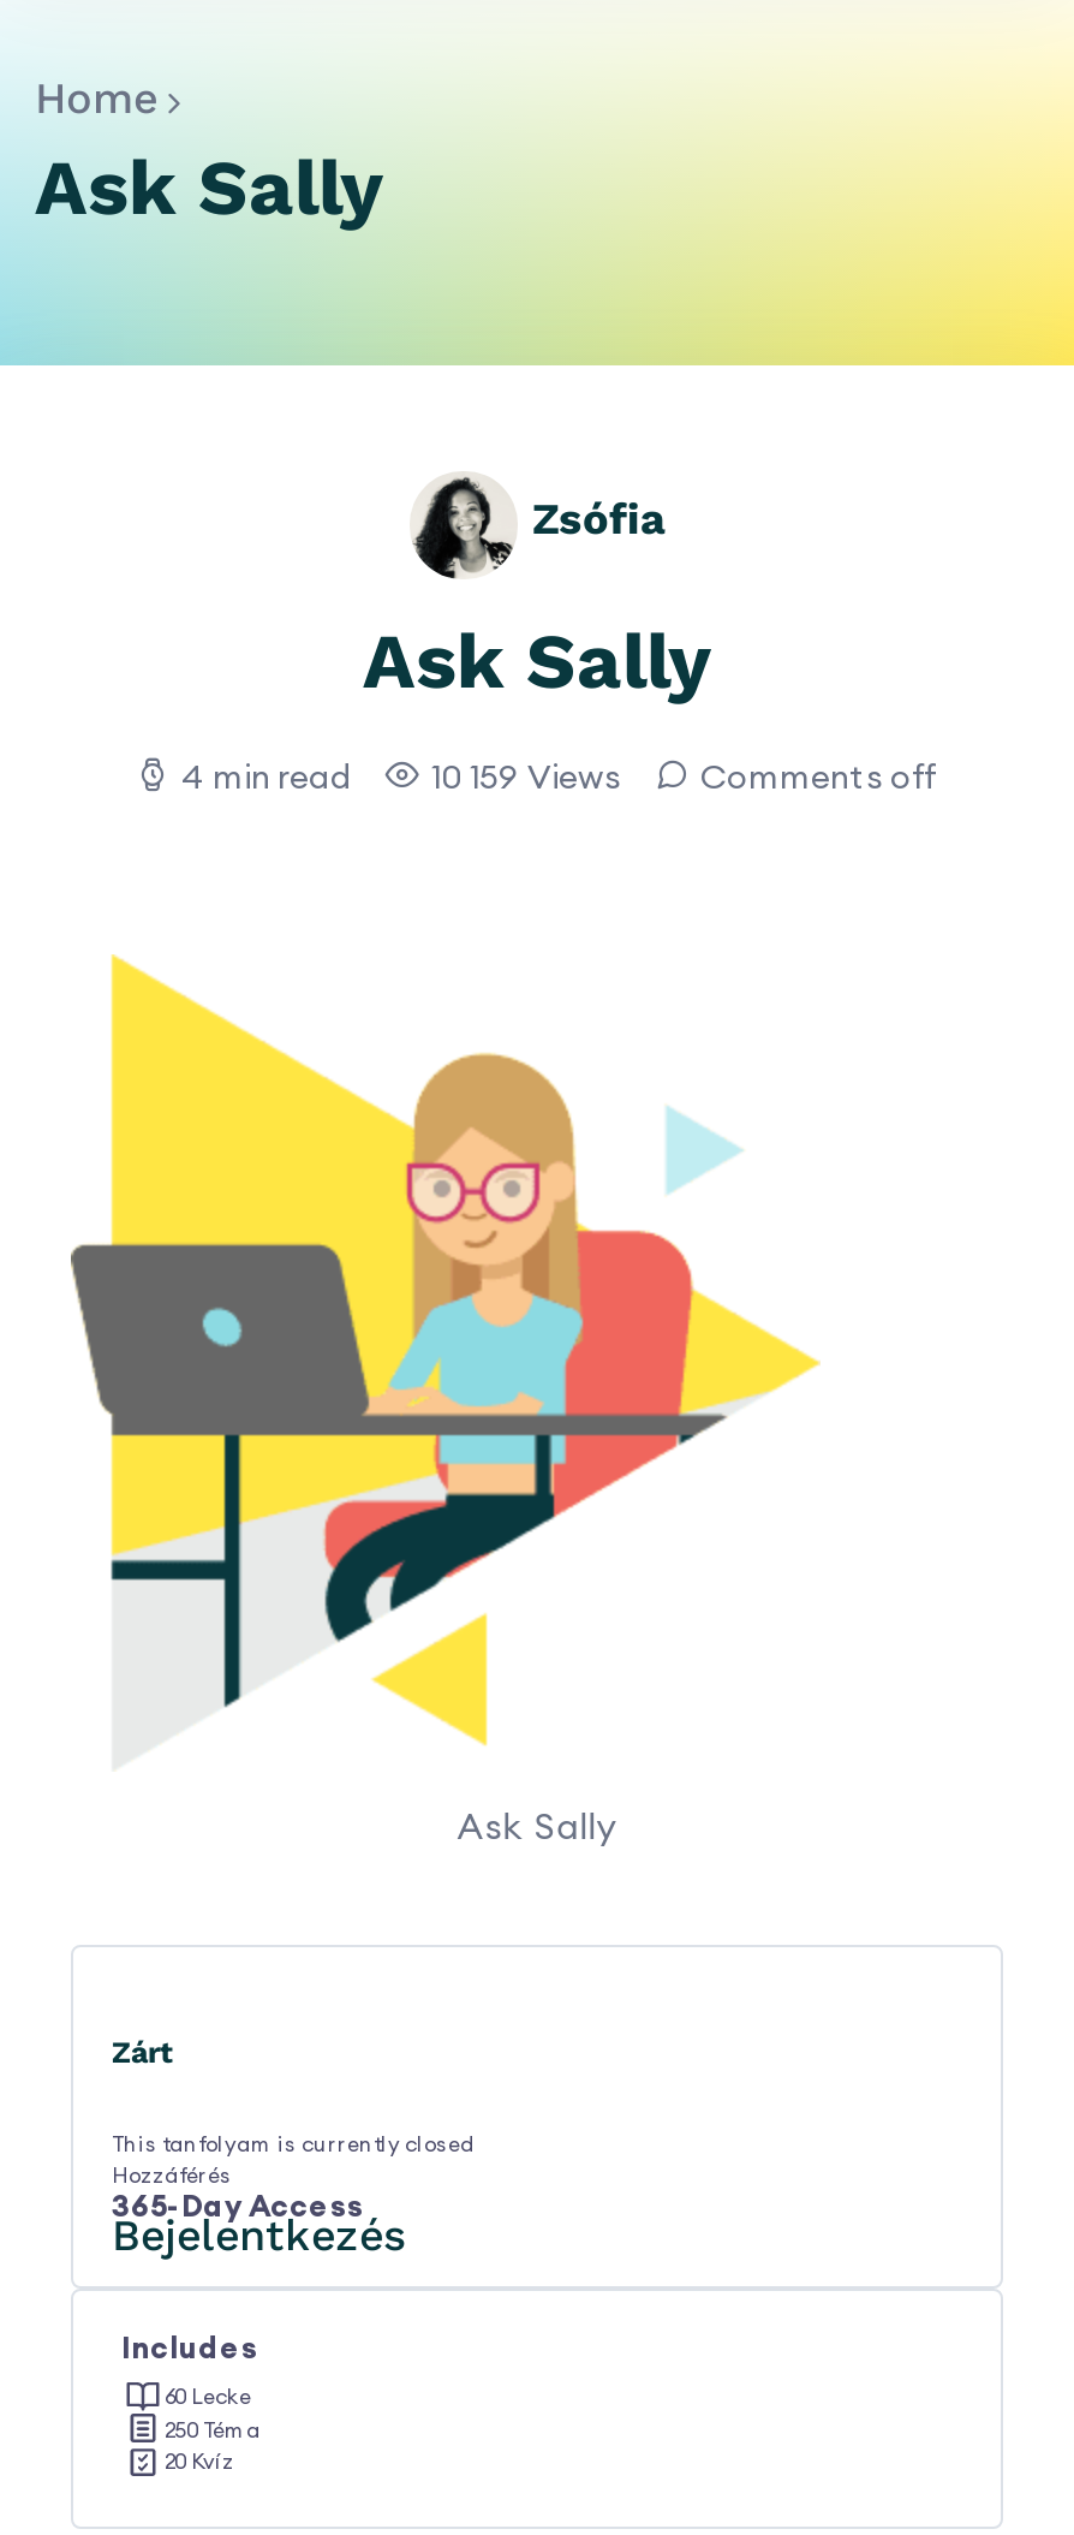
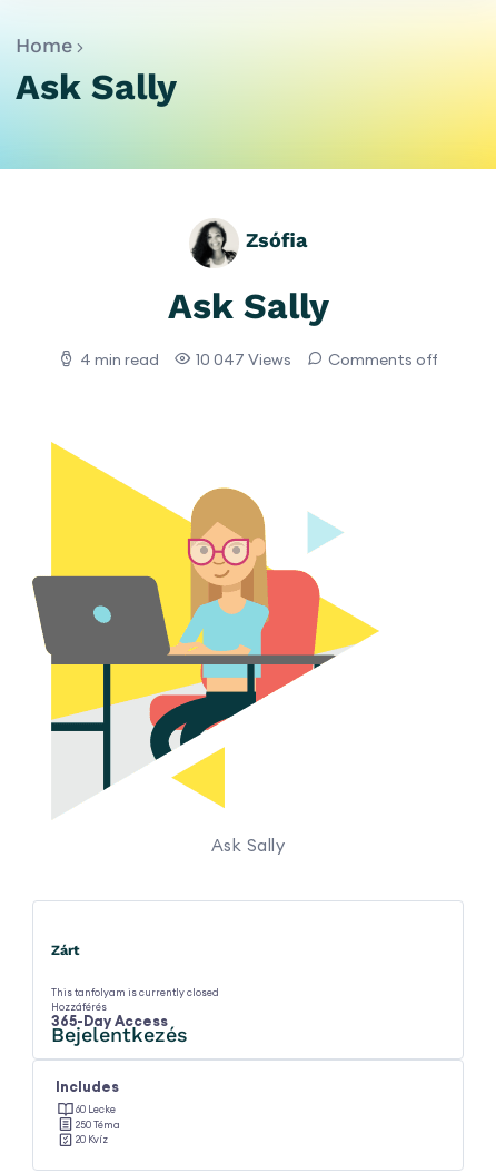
[181,754,938,798] 4 min read 10 159 Views Comments off -> [80,349,438,369] 4 min read 10 047 Views Comments off

